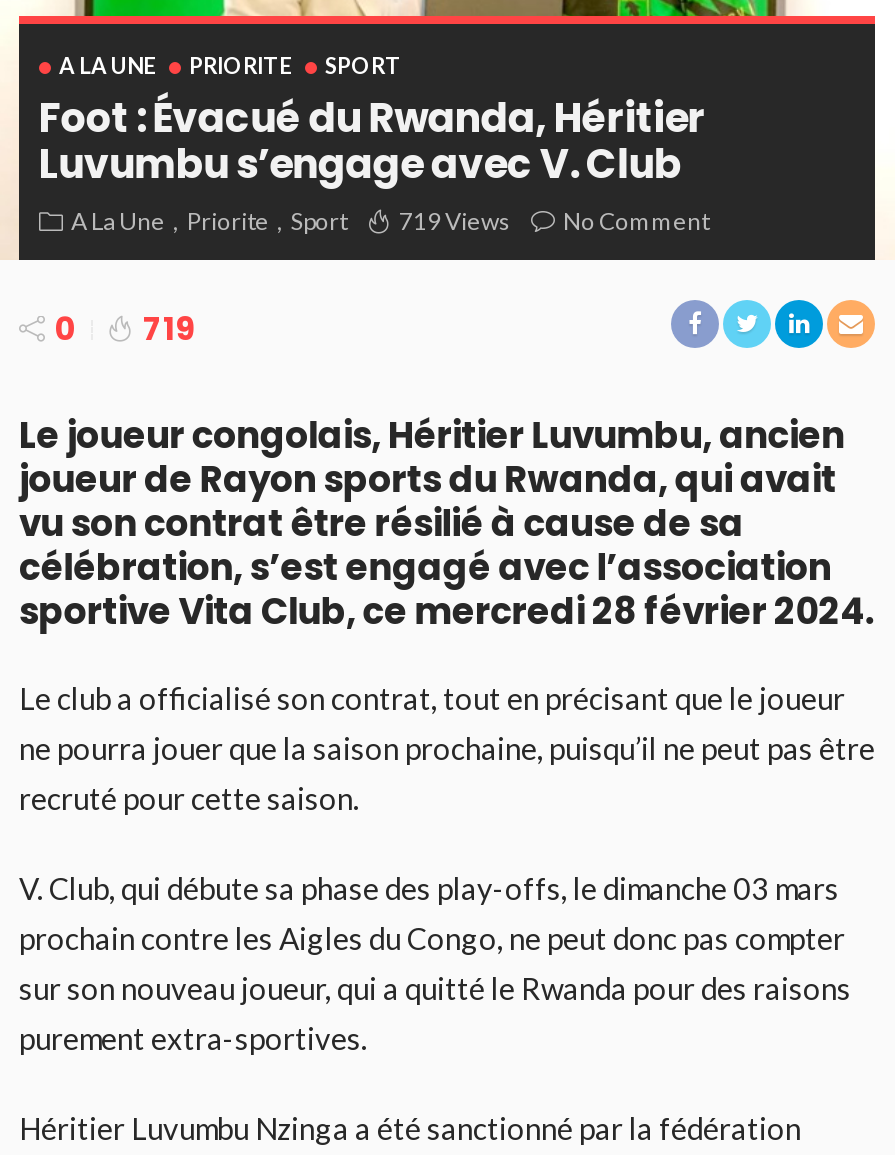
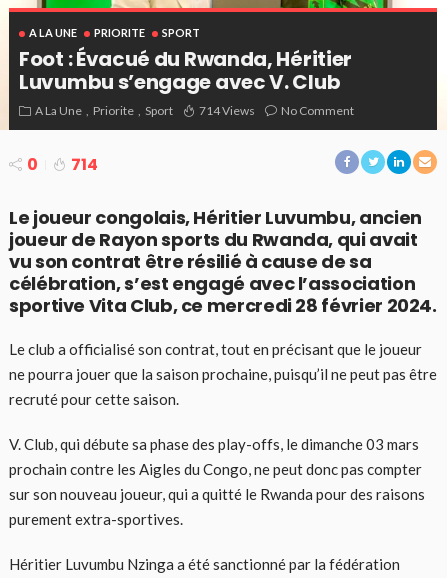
[71,206,709,236] A La Une Priorite Sport 719 Views No Comment -> [35,103,354,118] A La Une Priorite Sport 714 Views No Comment
[55,307,197,353] 0 719 -> [27,153,98,176] 0 714

